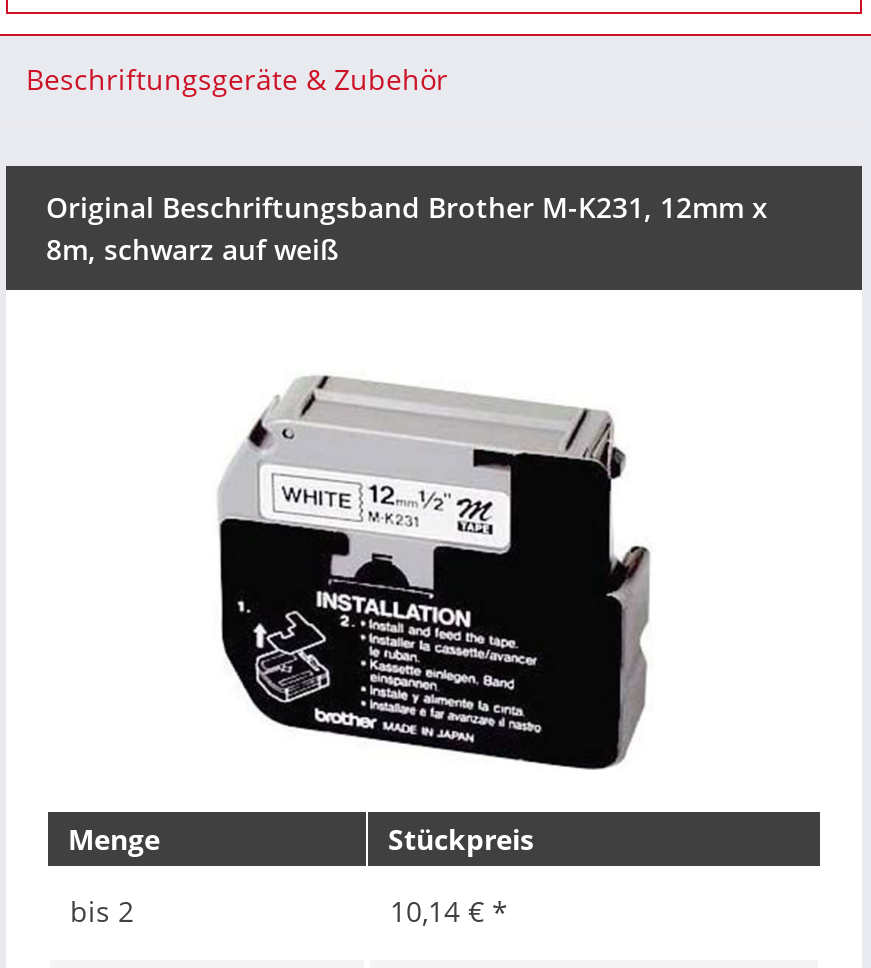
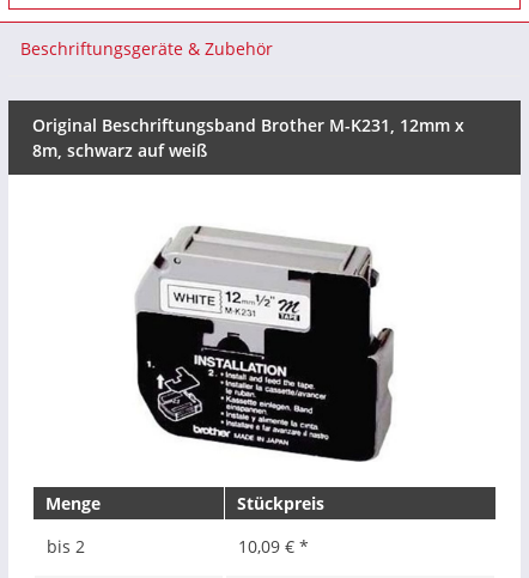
[390,892,508,930] 10,14 € * -> [238,535,309,557] 10,09 € *

